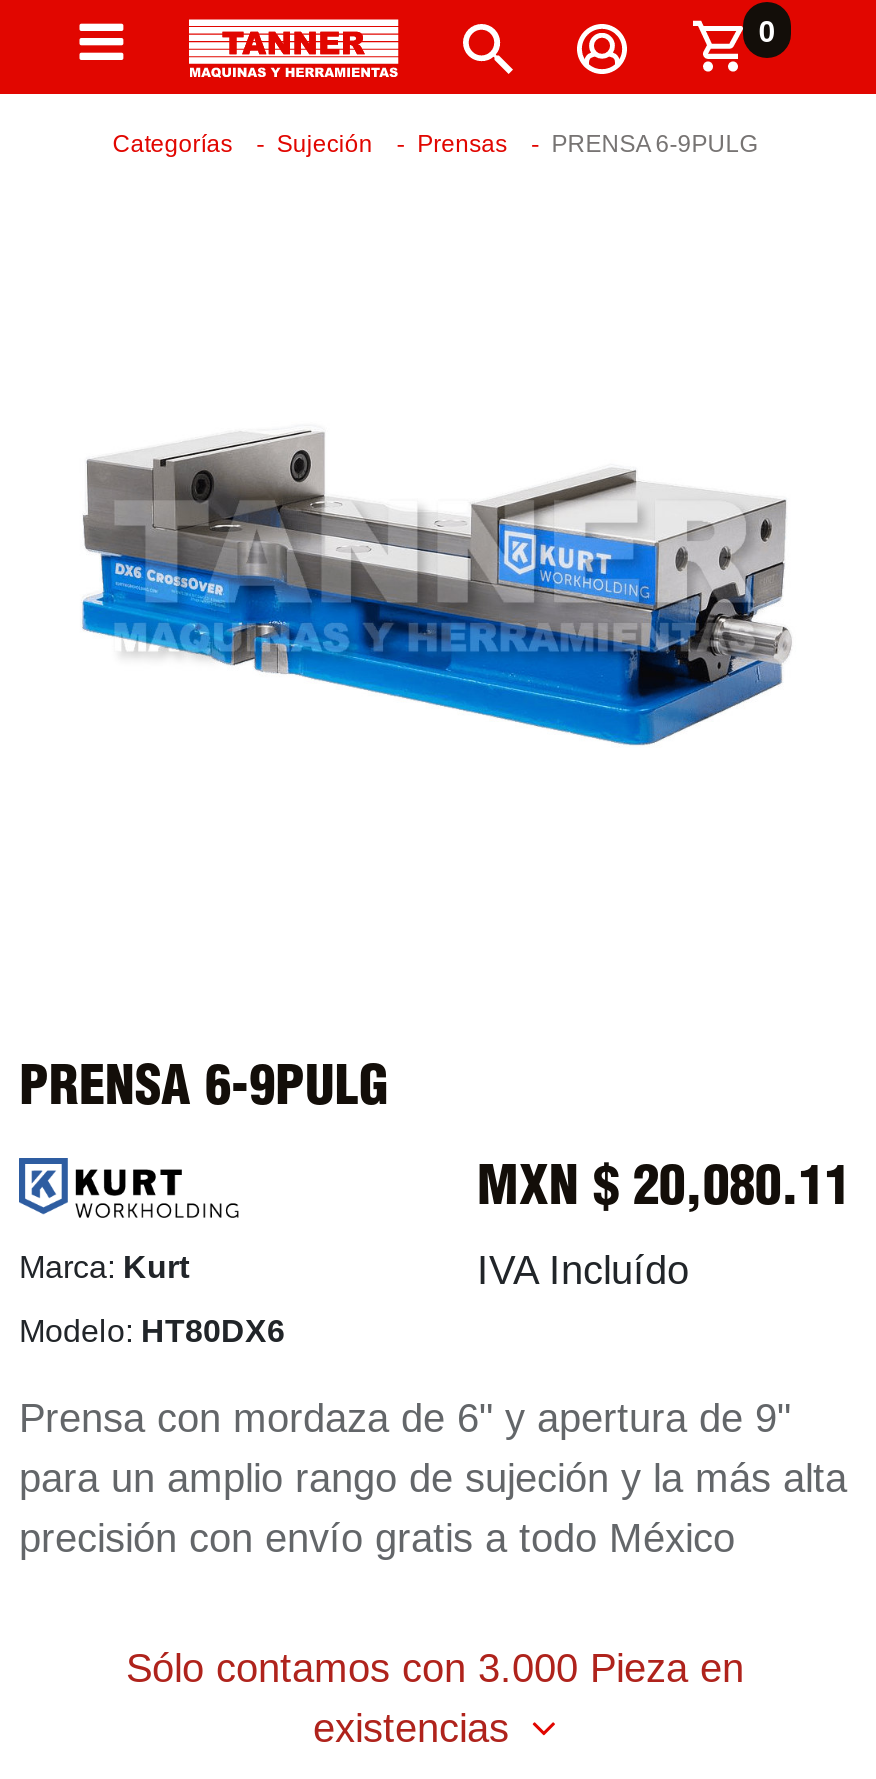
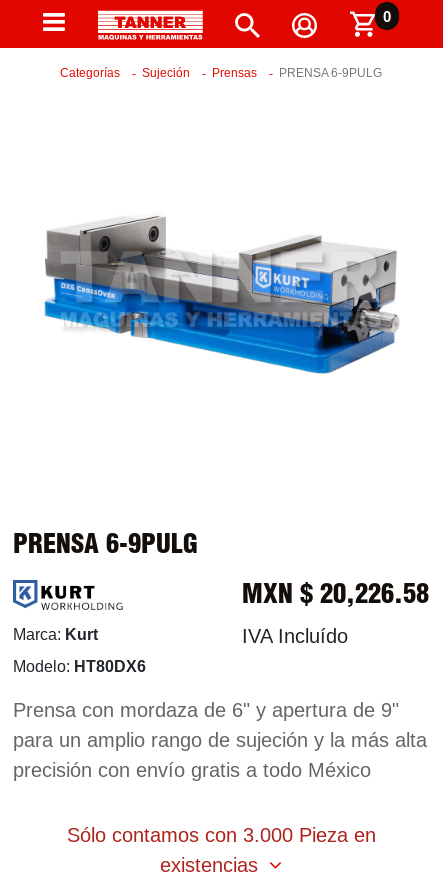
[477,1163,851,1213] MXN $20,080.11 -> [242,583,429,608] MXN $20,226.58

